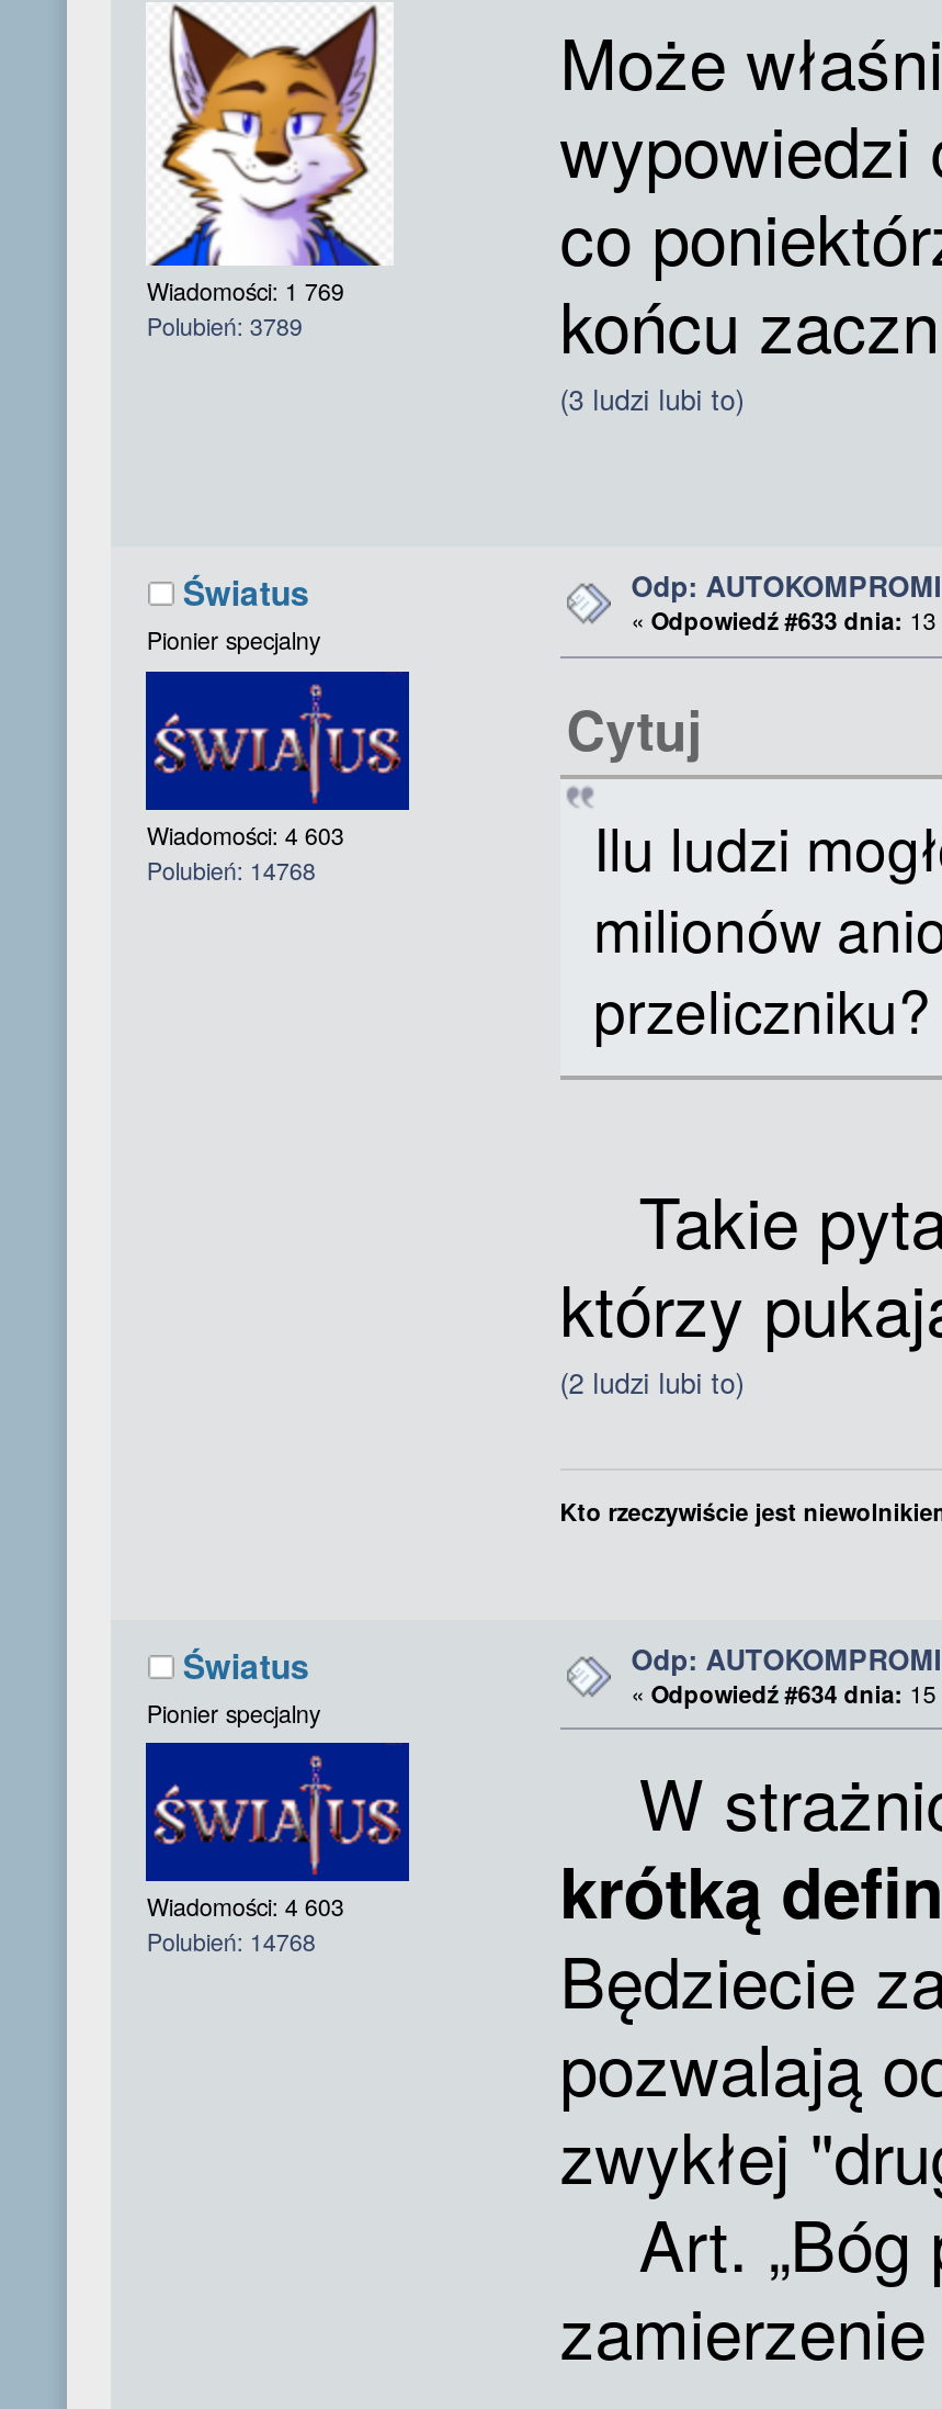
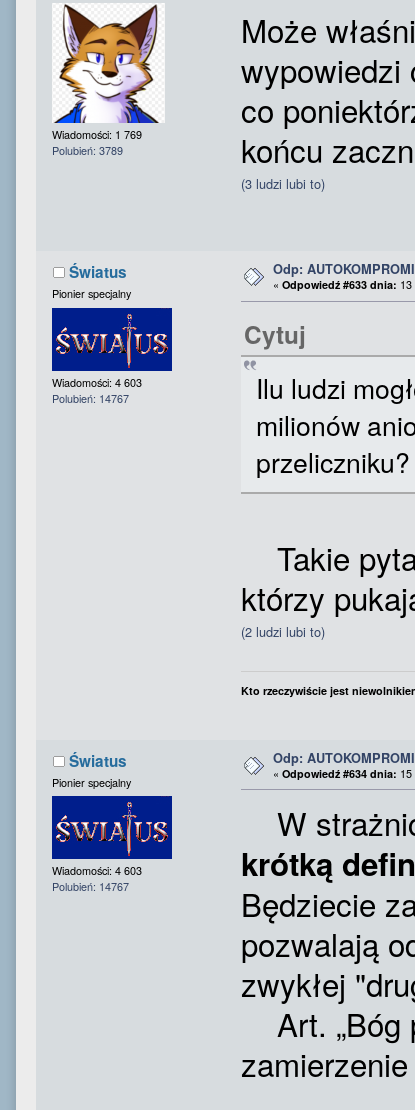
[147,853,315,886] Polubień: 14768 -> [52,391,129,406] Polubień: 14767
[147,1926,315,1959] Polubień: 14768 -> [52,879,129,894] Polubień: 14767

